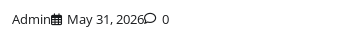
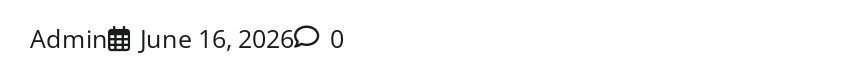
[12,10,169,28] Admin May 31, 2026 0 -> [30,20,344,56] Admin June 16, 2026 0

